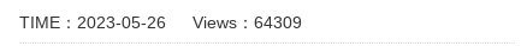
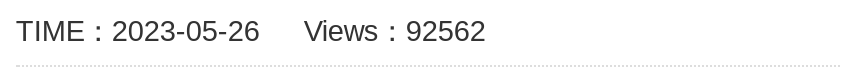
[19,12,302,31] TIME：2023-05-26 Views：64309 -> [16,14,486,46] TIME：2023-05-26 Views：92562

